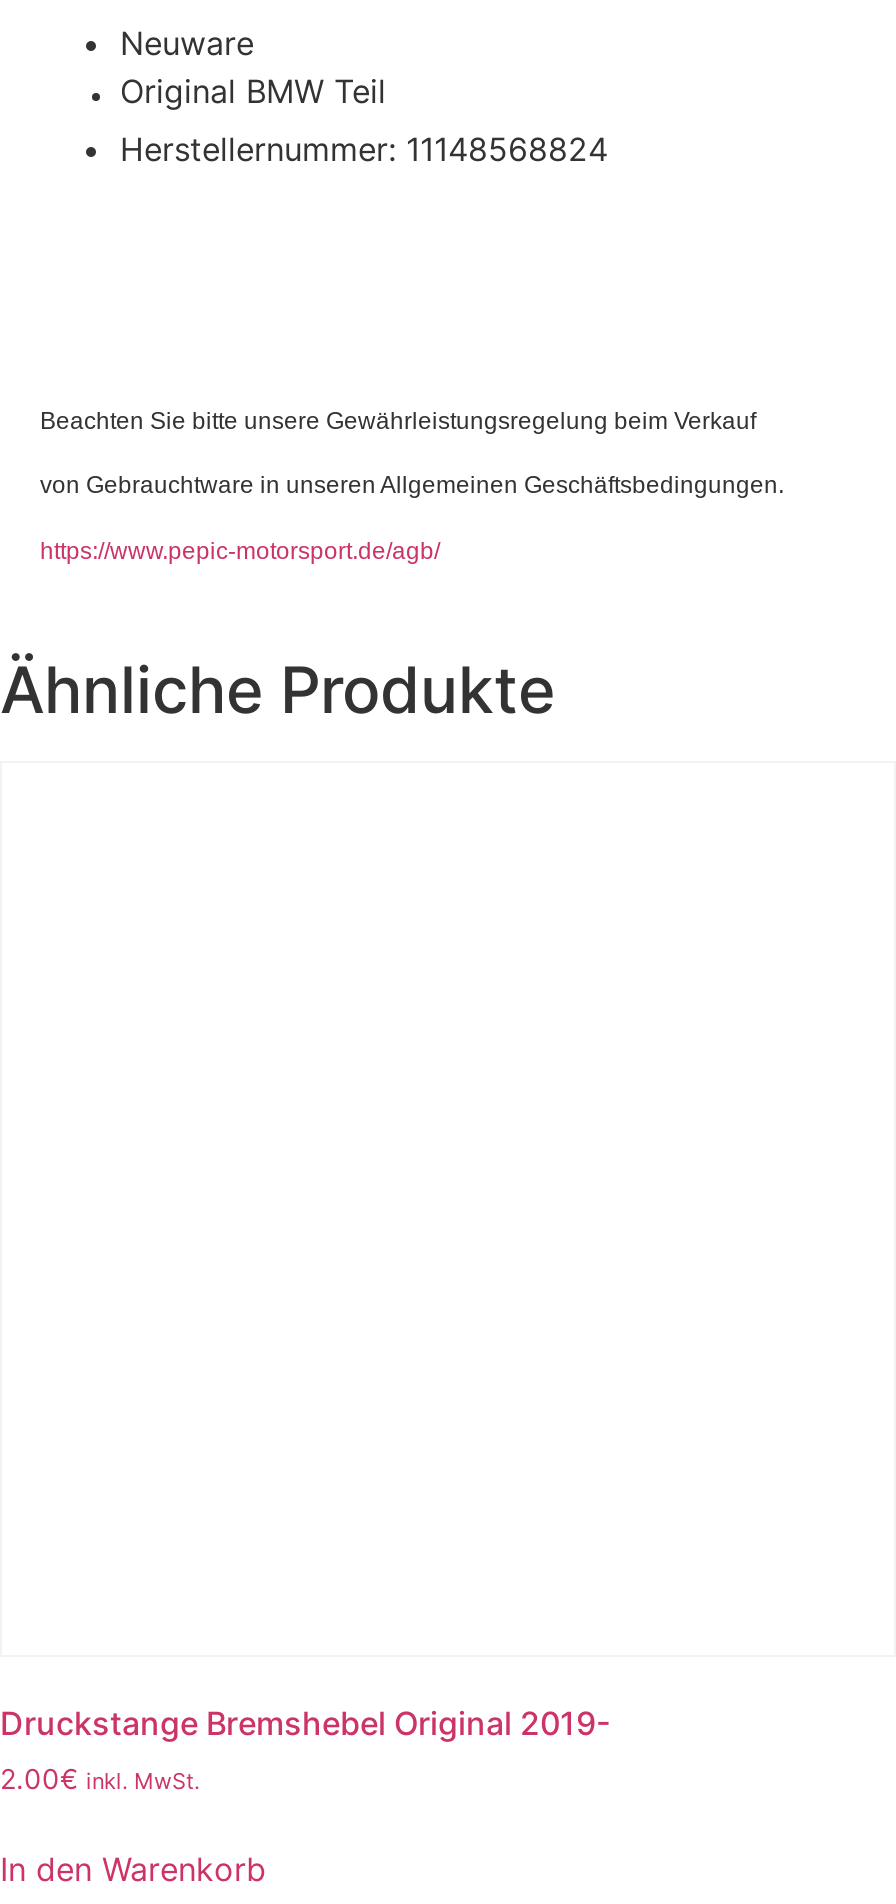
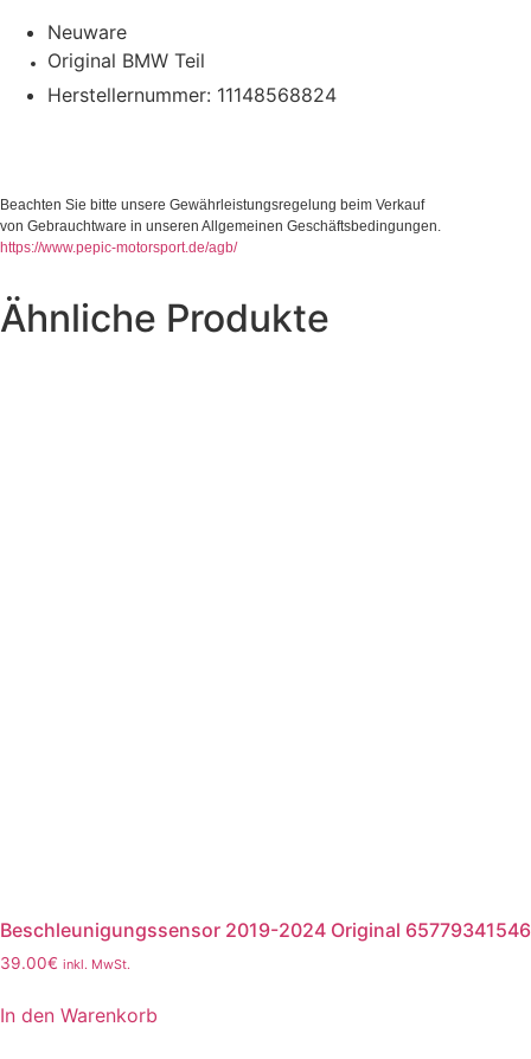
[0,1704,610,1744] Druckstange Bremshebel Original 2019- -> [0,918,531,941] Beschleunigungssensor 2019-2024 Original 65779341546
[0,1764,200,1796] 2.00€ inkl. MwSt. -> [0,953,130,972] 39.00€ inkl. MwSt.

